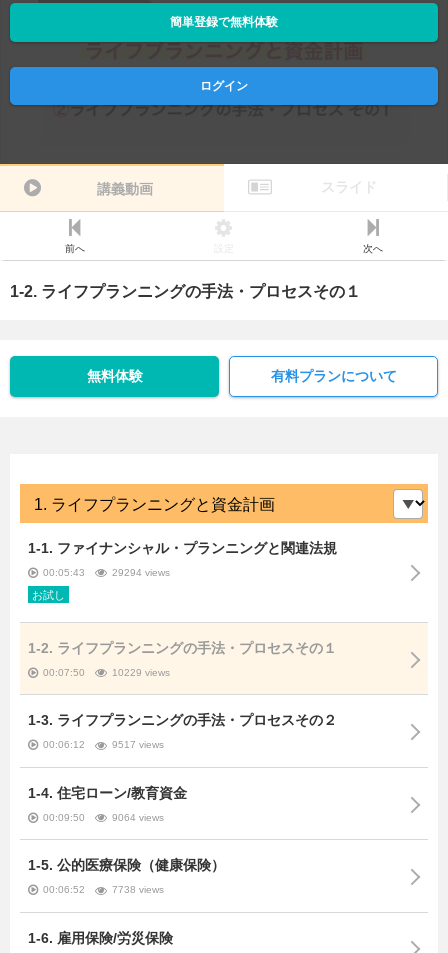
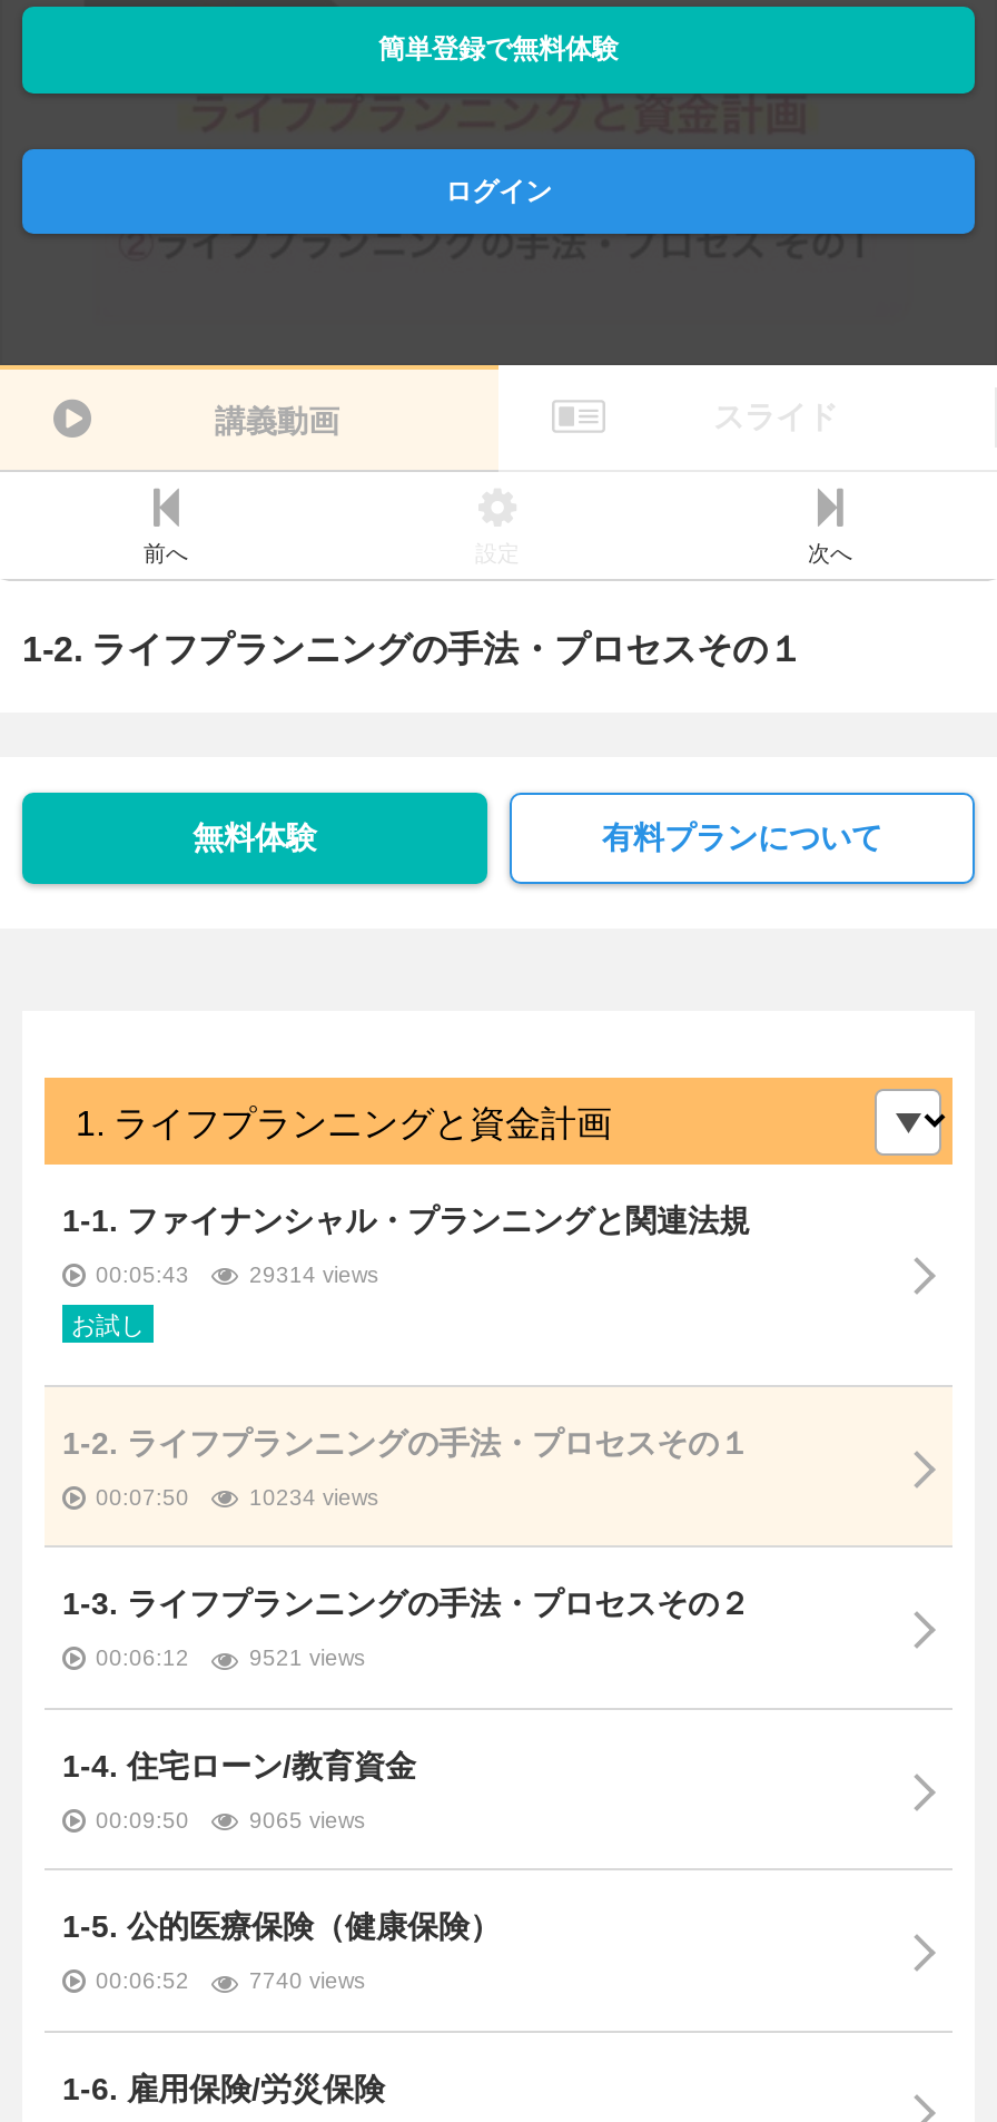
[112,567,170,578] 29294 views -> [249,1262,378,1287] 29314 views
[112,667,170,678] 10229 views -> [249,1485,378,1510] 10234 views
[112,739,164,750] 9517 views -> [249,1647,365,1671] 9521 views
[112,812,164,823] 9064 views -> [249,1808,365,1832] 9065 views
[112,884,164,895] 7738 views -> [249,1969,365,1993] 7740 views

